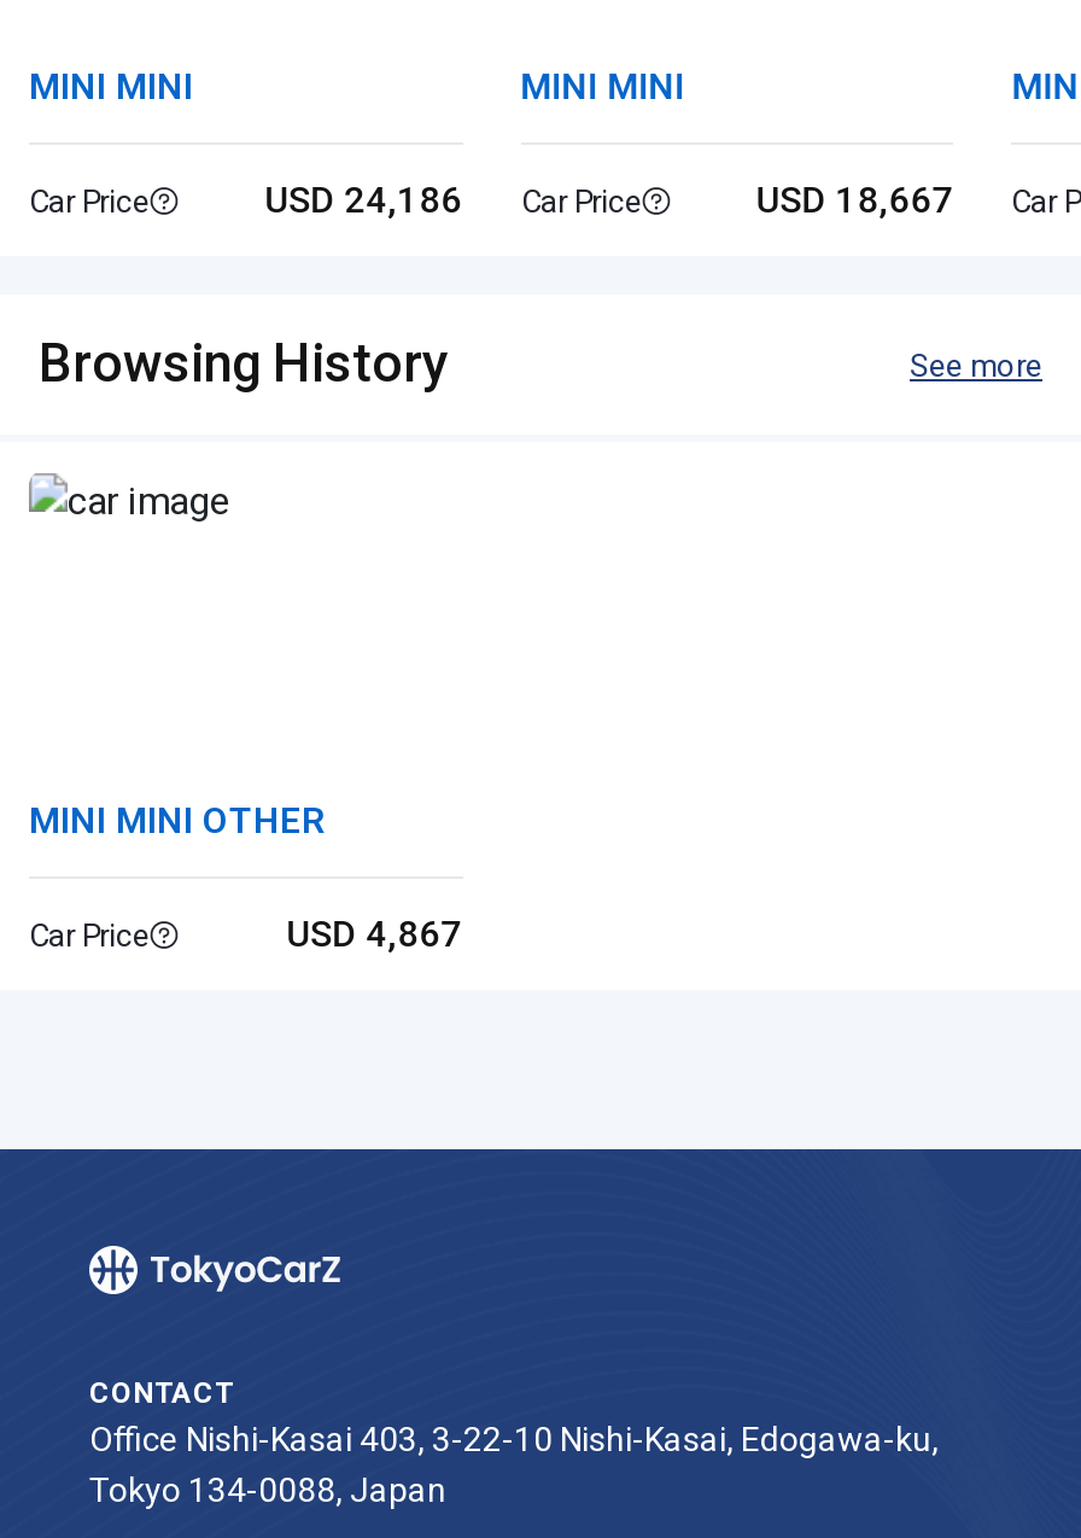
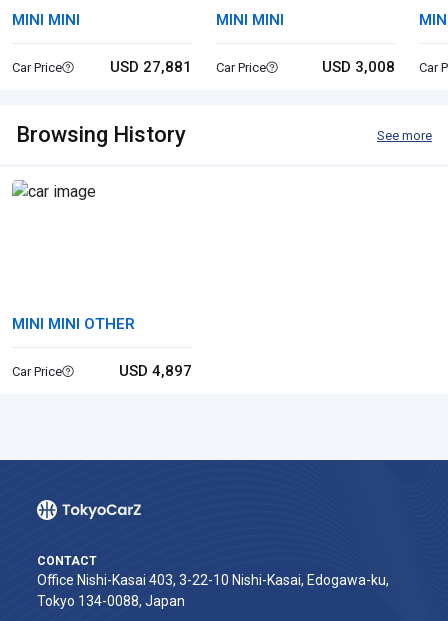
[264,179,641,222] USD 24,186 Car Price -> [110,58,266,76] USD 27,881 Car Price
[756,179,954,222] USD 18,667 -> [322,58,395,76] USD 3,008
[286,913,462,956] USD 4,867 -> [119,362,192,380] USD 4,897

